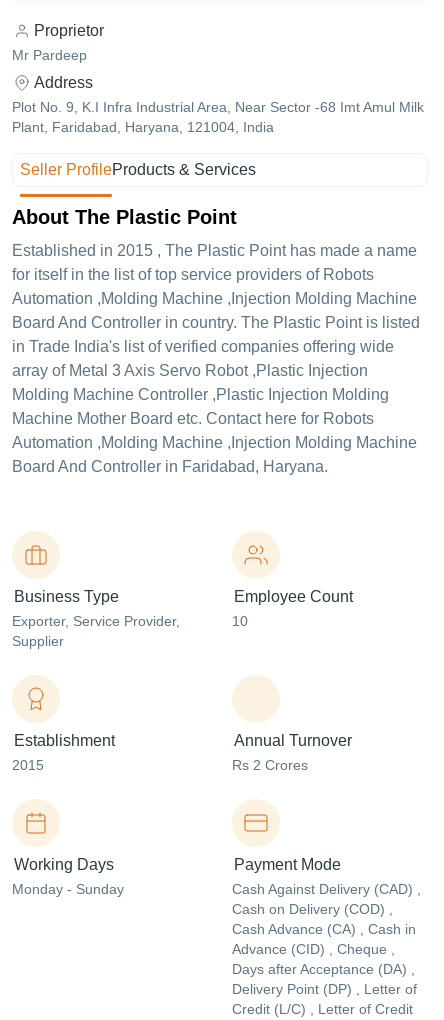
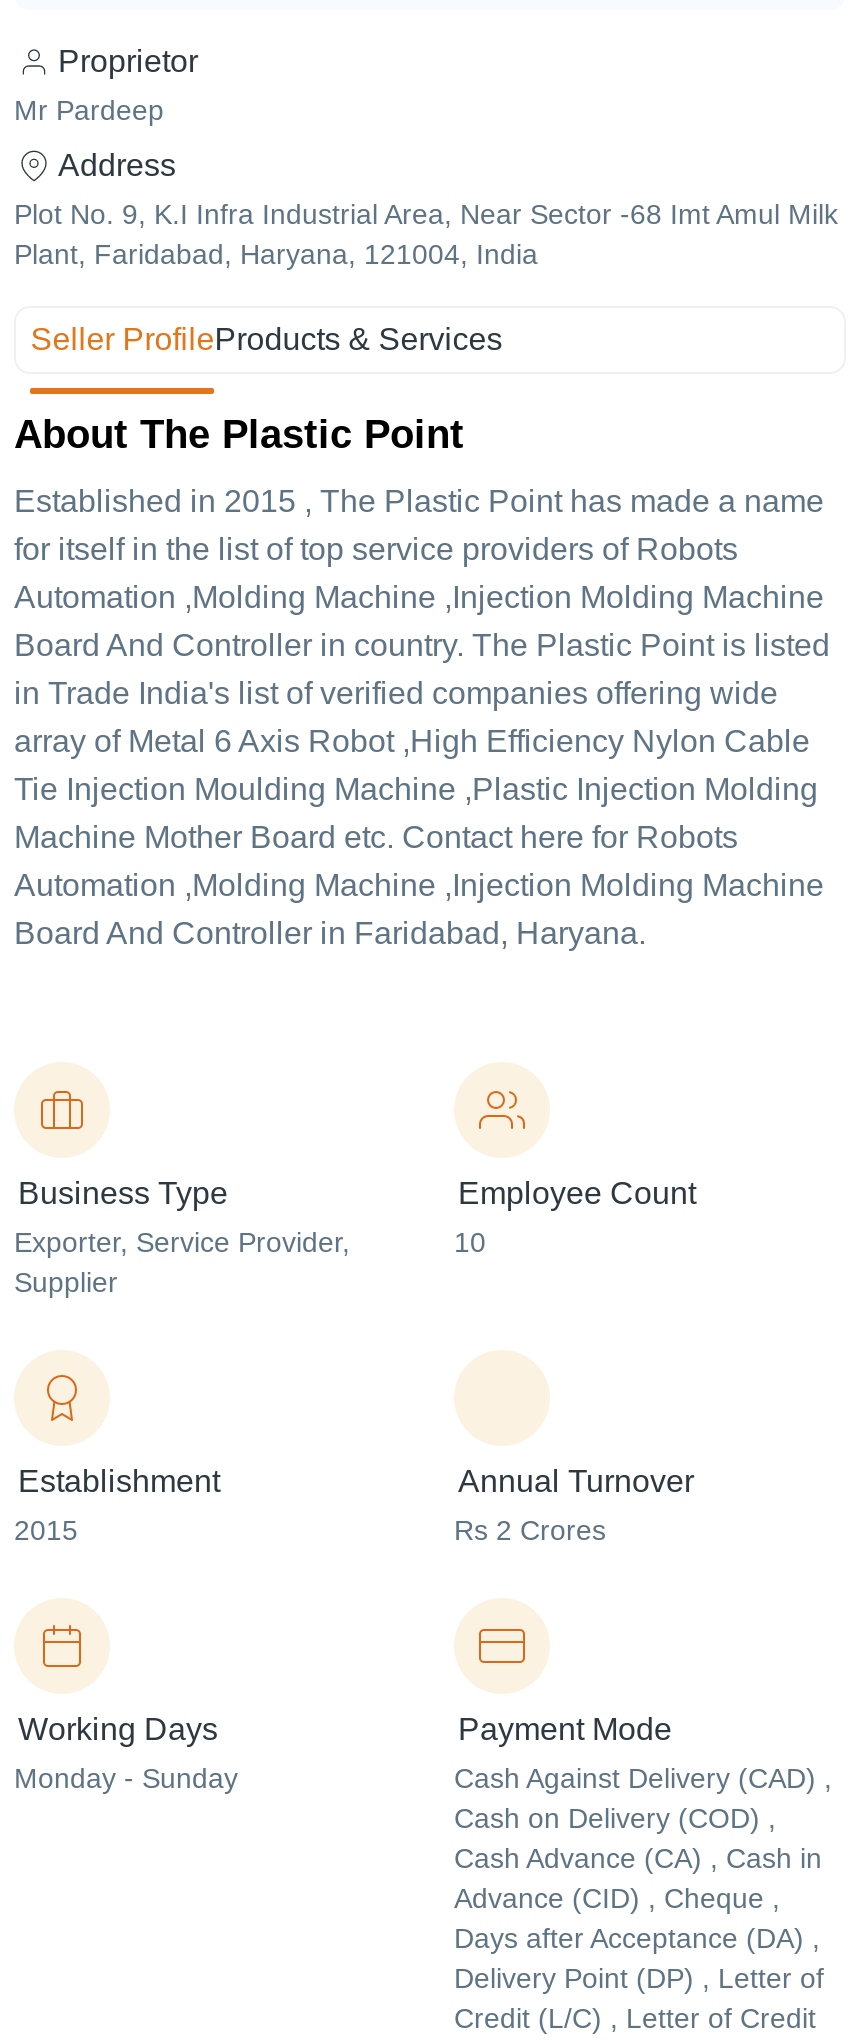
[12,362,389,403] array of Metal 3 Axis Servo Robot ,Plastic Injection | Molding Machine Controller ,Plastic Injection Molding -> [14,724,818,806] array of Metal 6 Axis Robot ,High Efficiency Nylon Cable | Tie Injection Moulding Machine ,Plastic Injection Molding

